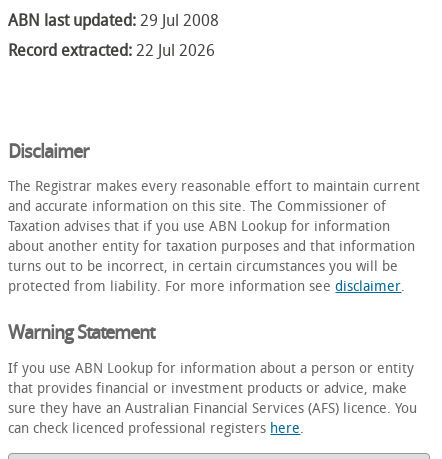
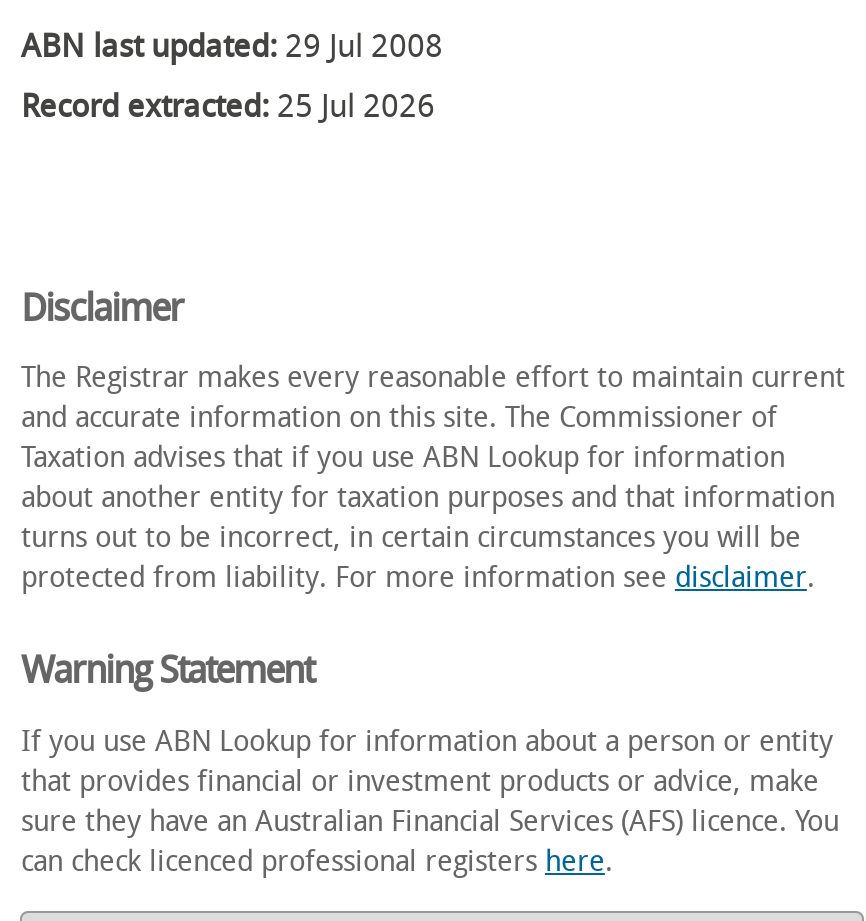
[8,41,215,60] Record extracted: 22 Jul 2026 -> [21,88,435,126] Record extracted: 25 Jul 2026

